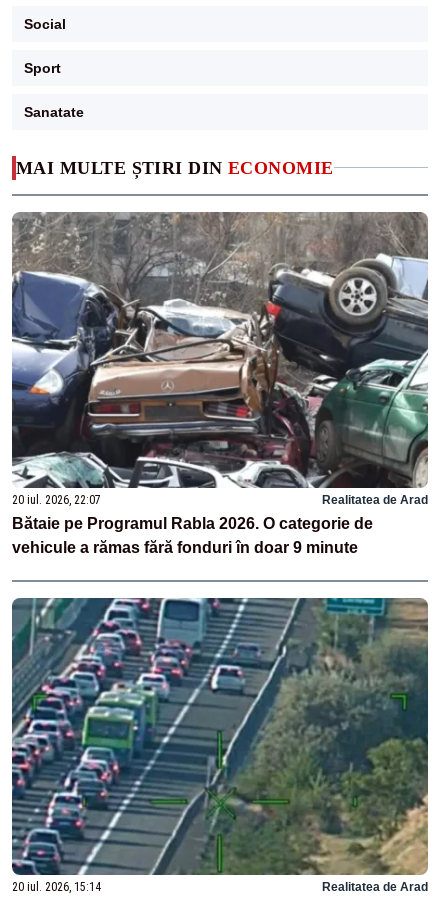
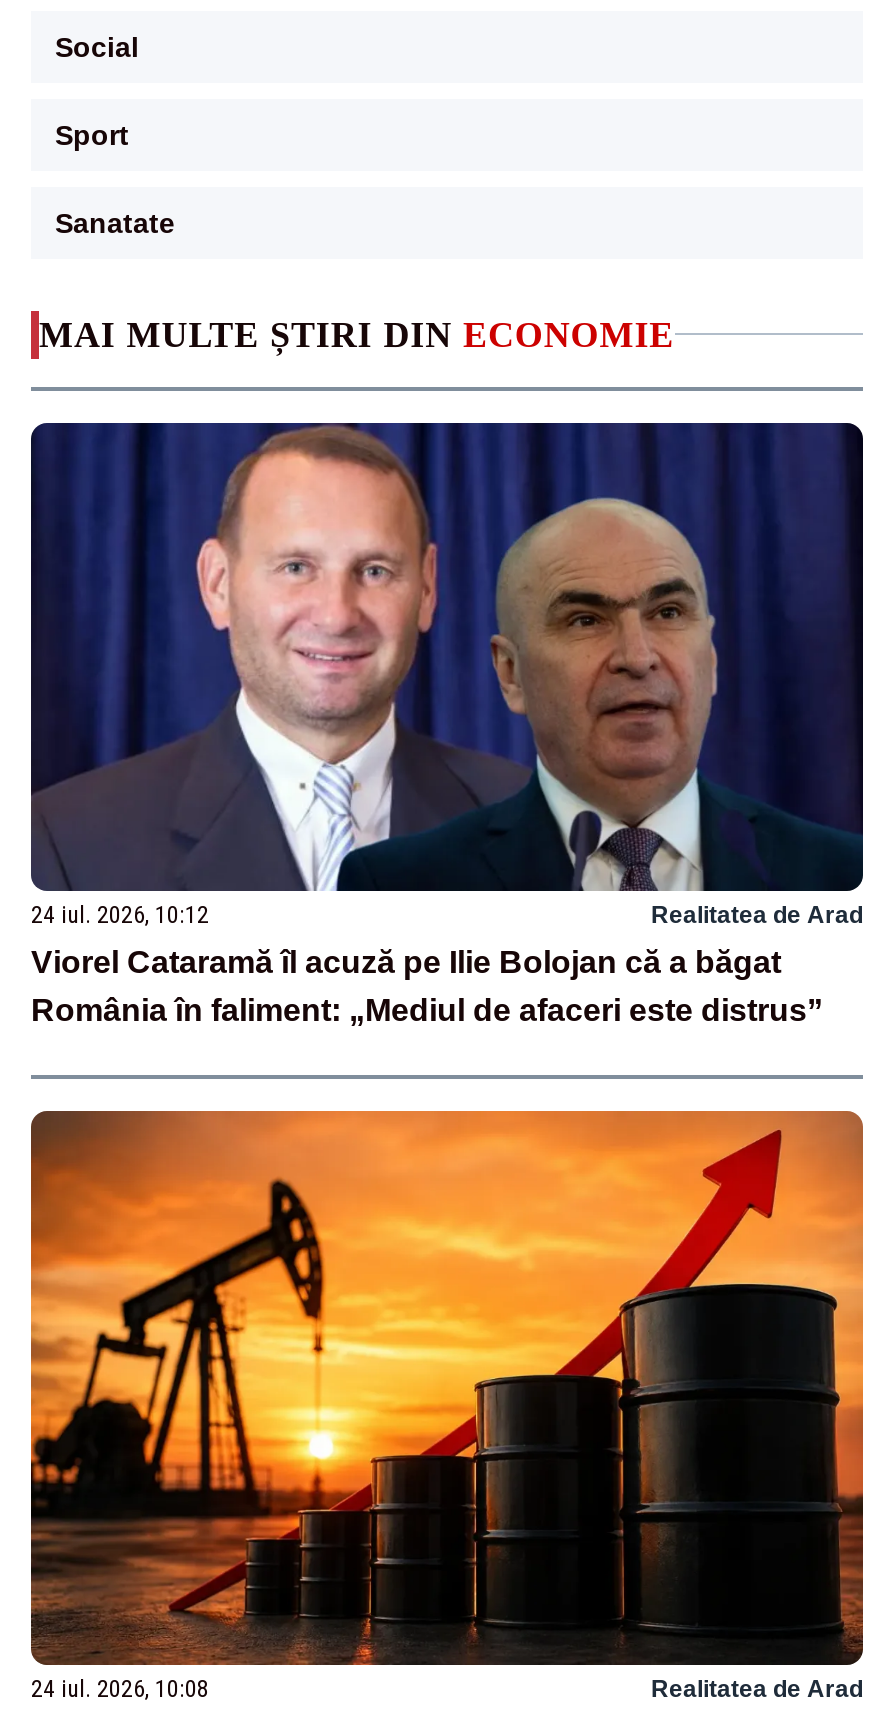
[11,211,429,507] [image] | 20 iul. 2026, 22:07 -> [31,421,865,929] [image] | 24 iul. 2026, 10:12
[12,515,373,556] Bătaie pe Programul Rabla 2026. O categorie de | vehicule a rămas fără fonduri în doar 9 minute -> [31,945,823,1027] Viorel Cataramă îl acuză pe Ilie Bolojan că a băgat | România în faliment: „Mediul de afaceri este distrus”
[11,597,429,894] [image] | 20 iul. 2026, 15:14 -> [29,1109,865,1704] [image] | 24 iul. 2026, 10:08

